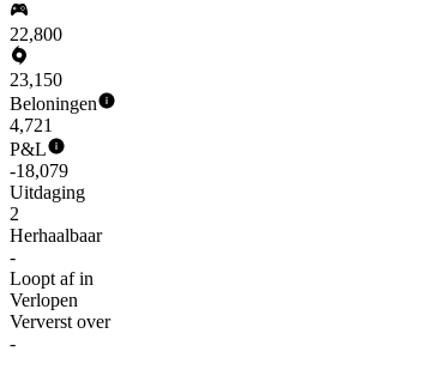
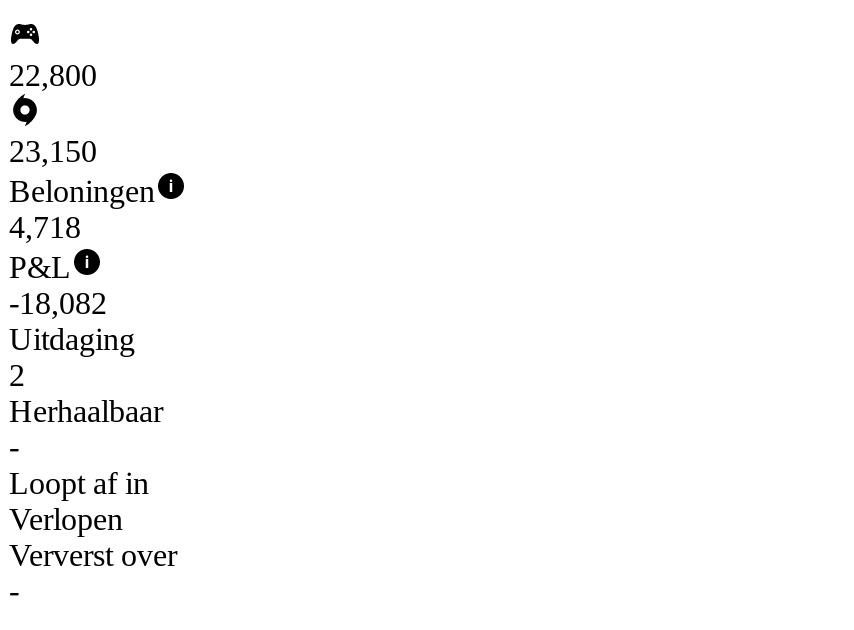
[10,115,53,135] 4,721 -> [9,210,81,244] 4,718
[10,161,68,181] -18,079 -> [9,286,107,320] -18,082

